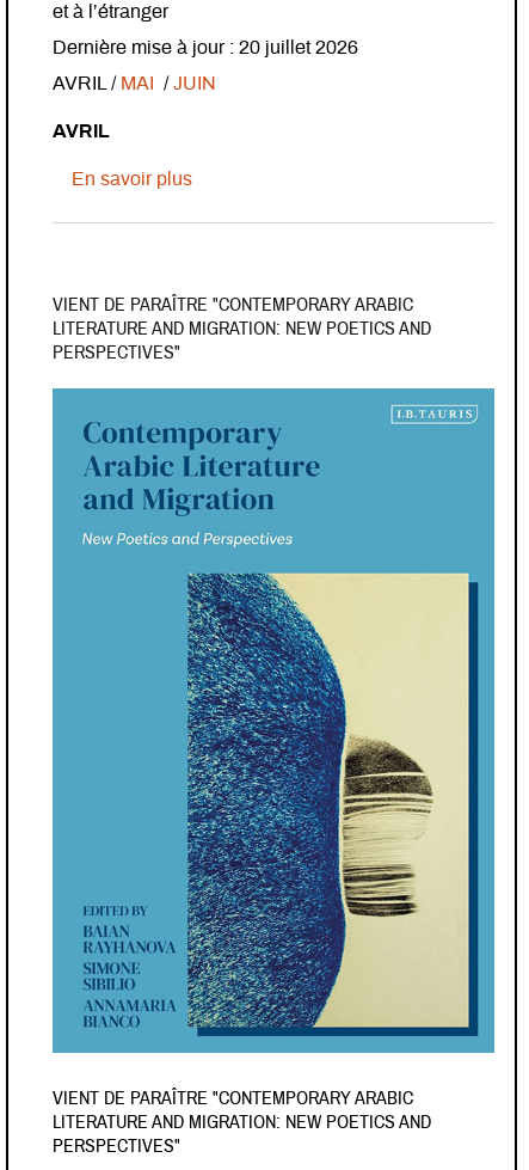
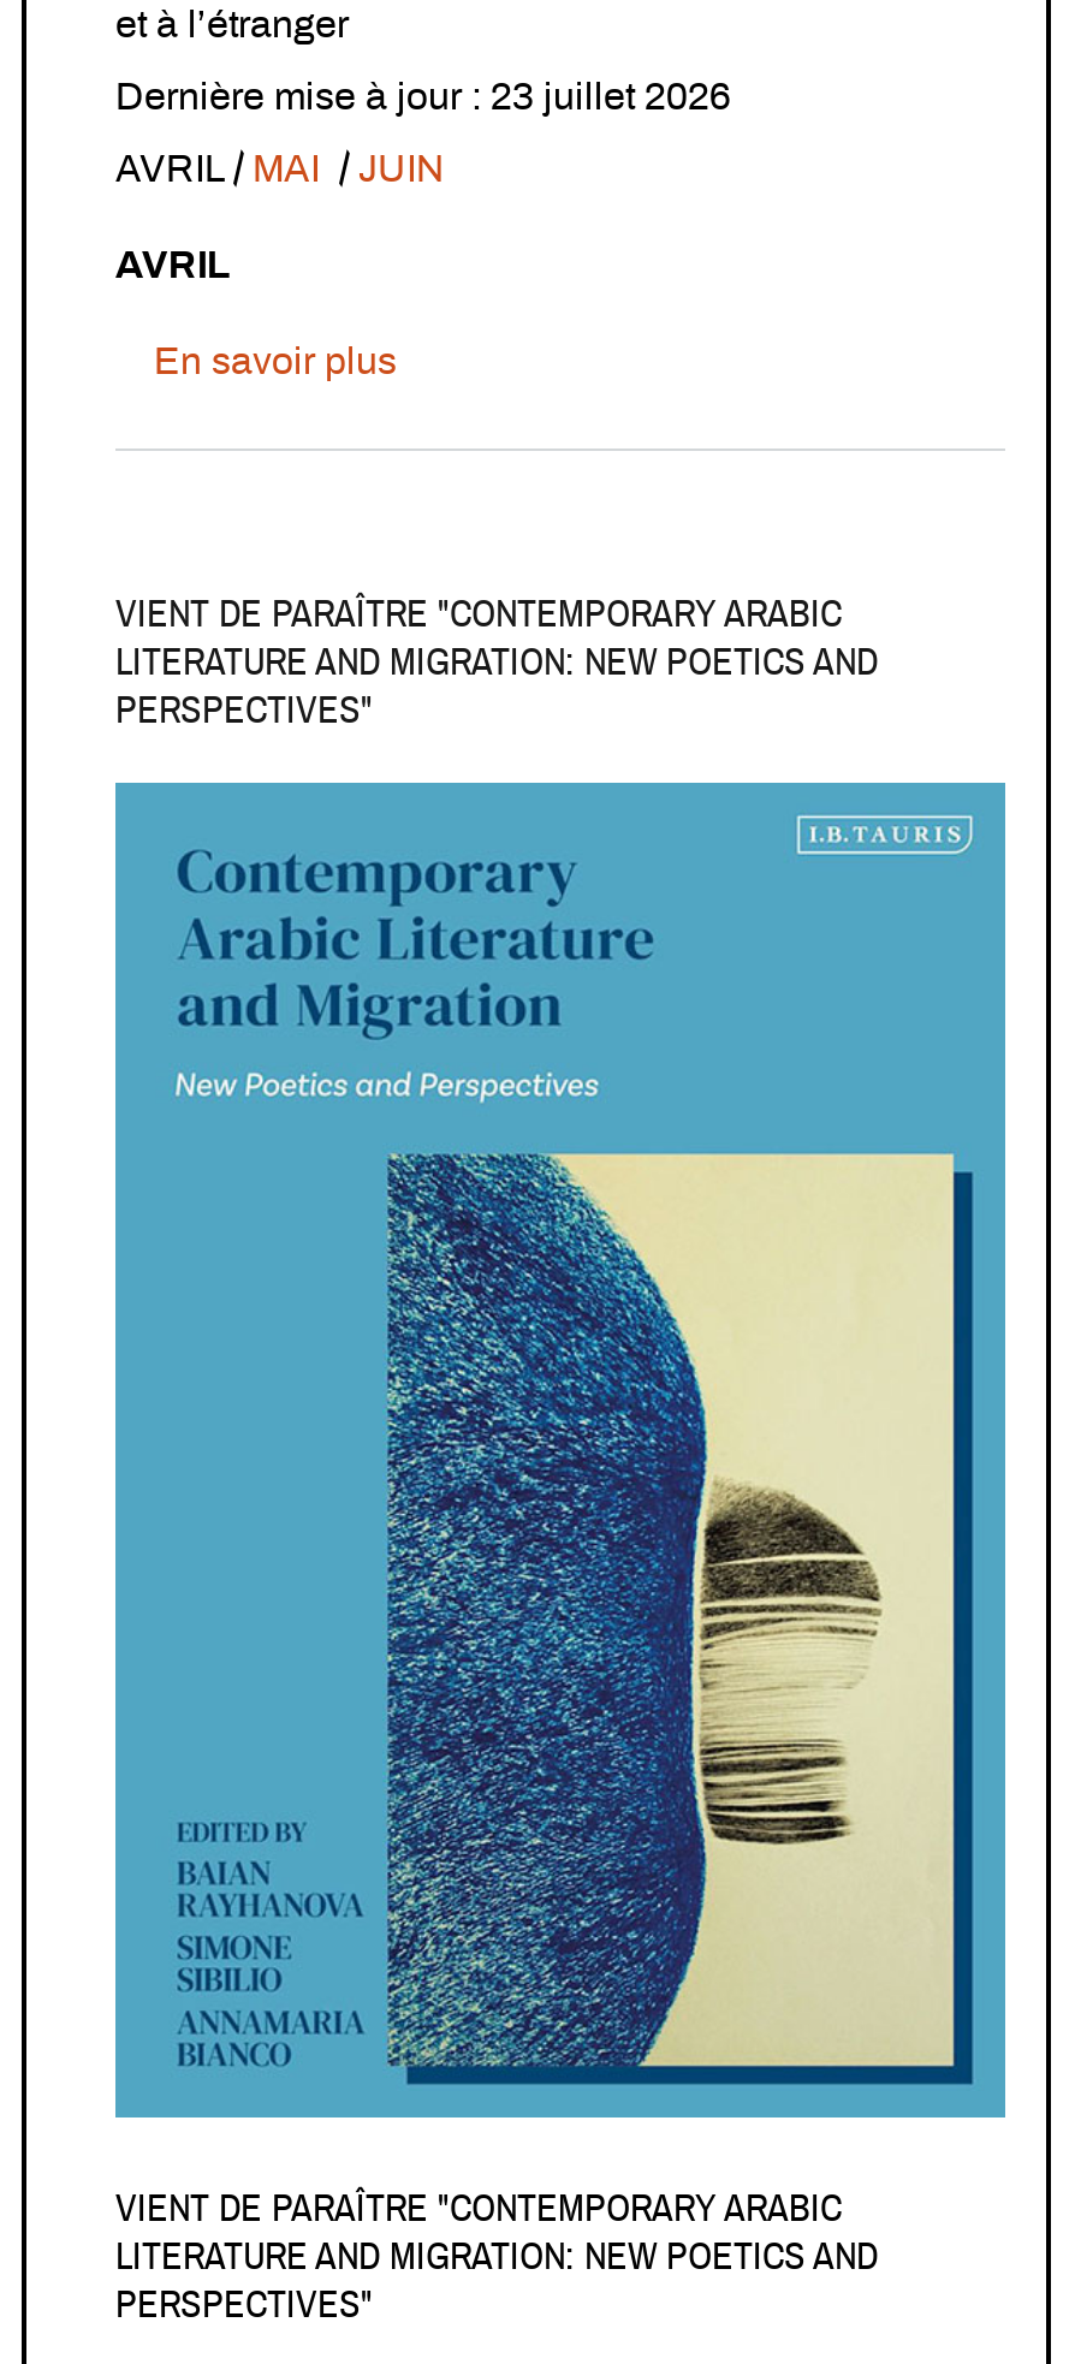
[53,39,358,58] Dernière mise à jour : 20 juillet 2026 -> [115,78,731,116] Dernière mise à jour : 23 juillet 2026

